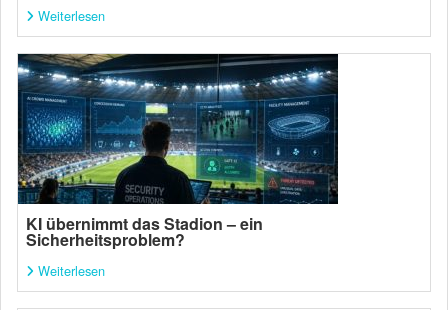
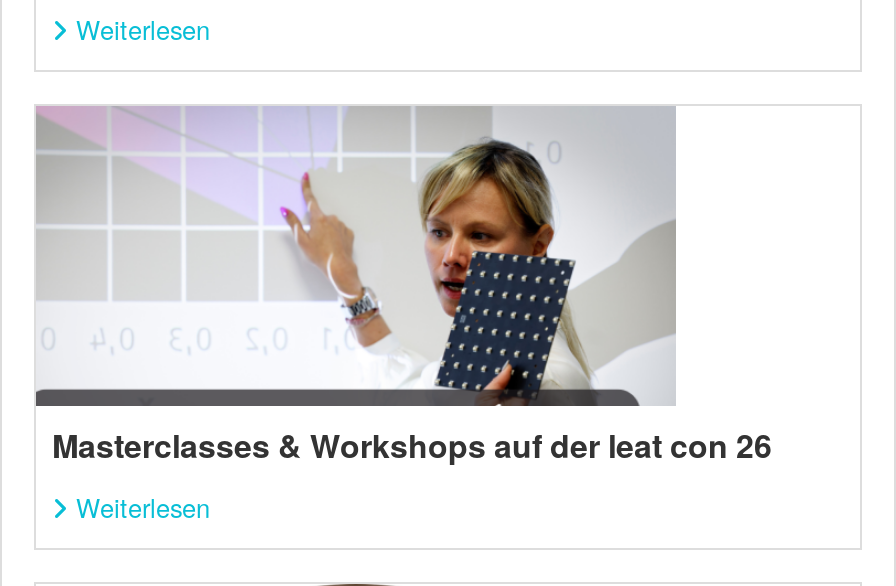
[17,53,339,251] [image] | KI übernimmt das Stadion – ein | Sicherheitsproblem? -> [36,106,772,468] [image] | Masterclasses & Workshops auf der leat con 26

